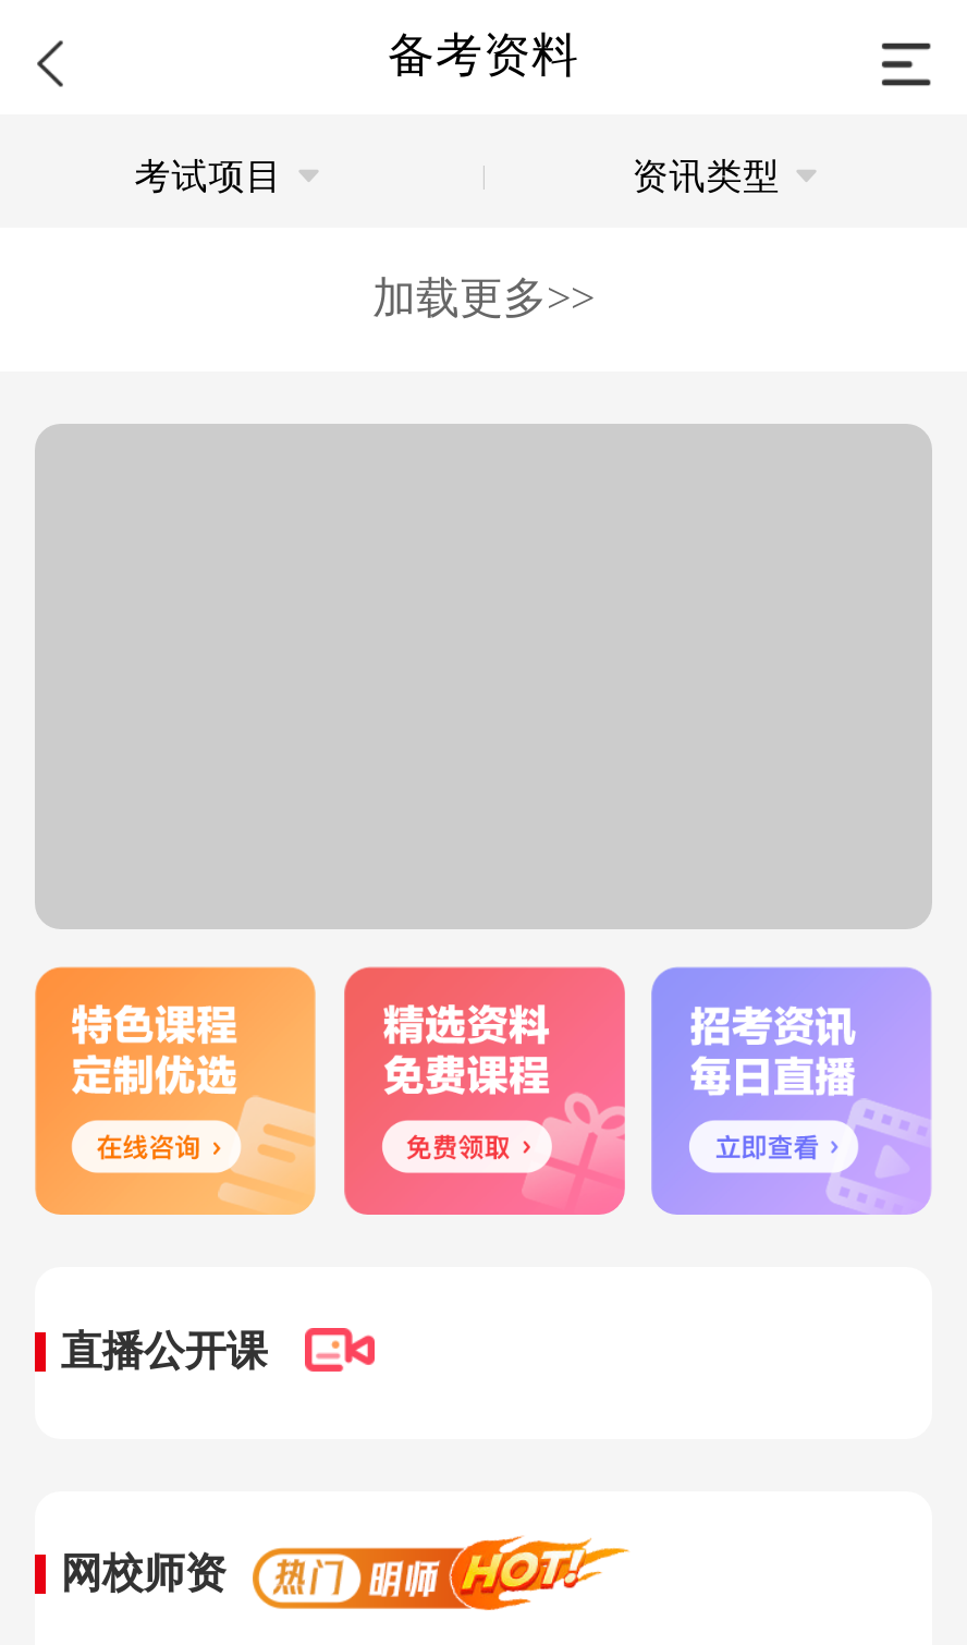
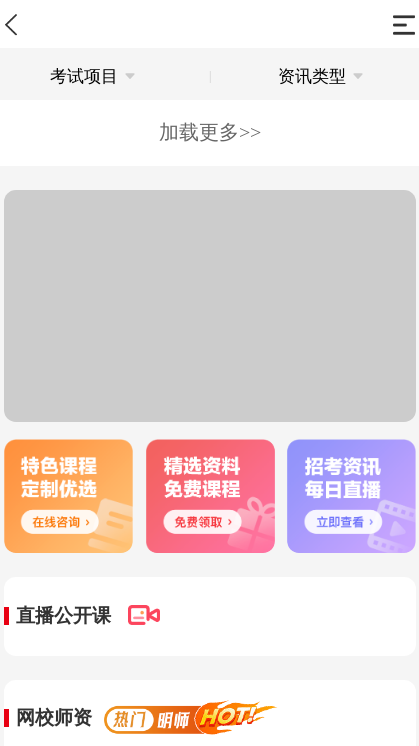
[388,29,579,82] 备考资料 -> none

